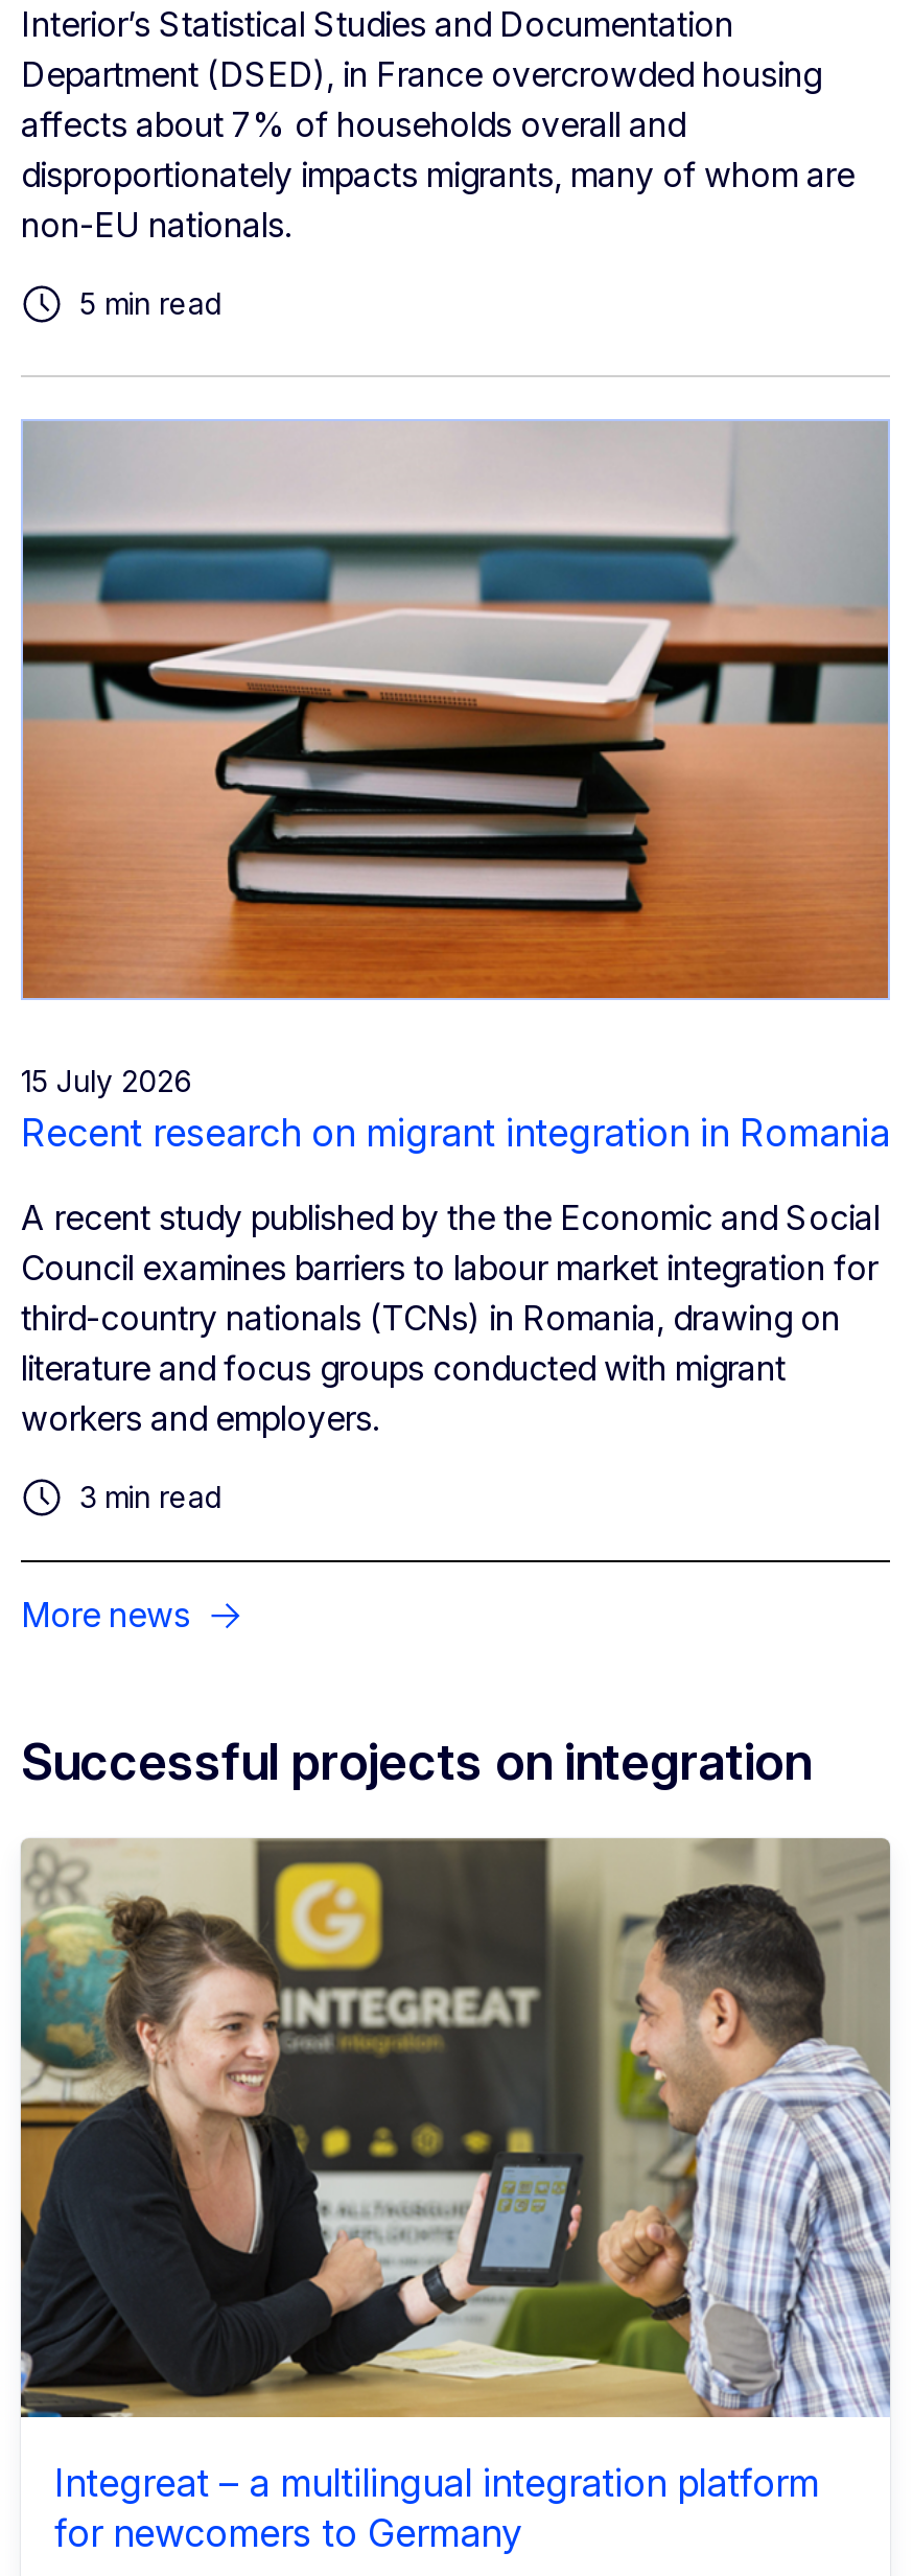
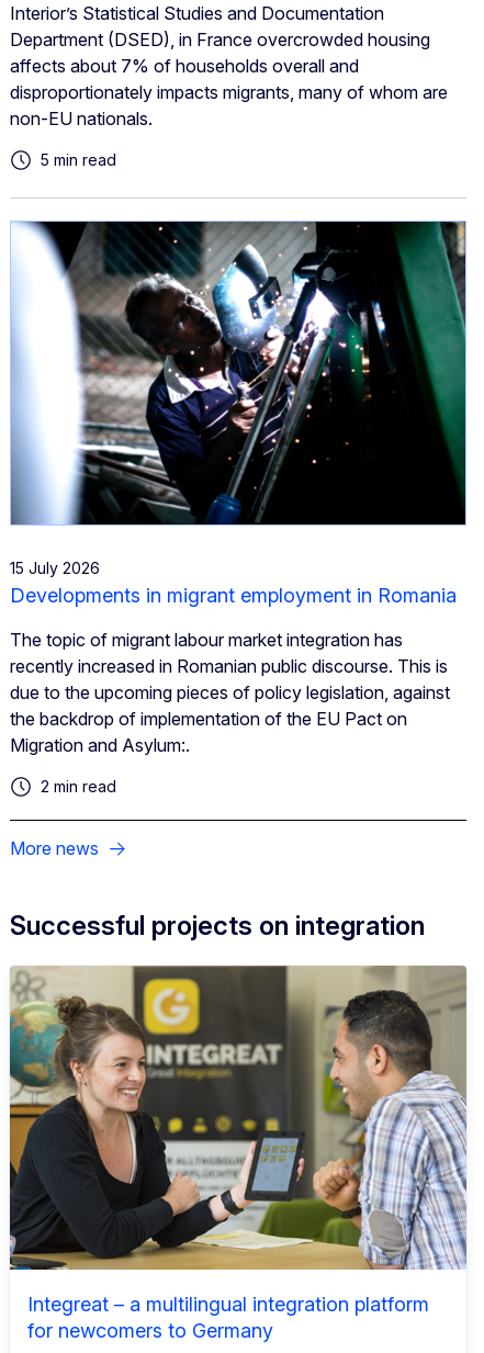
[21,420,890,1001] [image] -> [10,221,466,526] [image]
[21,1112,890,1156] Recent research on migrant integration in Romania -> [10,584,457,607] Developments in migrant employment in Romania
[21,1198,880,1440] A recent study published by the the Economic and Social | Council examines barriers to labour market integration for | third-country nationals (TCNs) in Romania, drawing on | literature and focus groups conducted with migrant | workers and employers. -> [10,629,450,756] The topic of migrant labour market integration has | recently increased in Romanian public discourse. This is | due to the upcoming pieces of policy legislation, against | the backdrop of implementation of the EU Pact on | Migration and Asylum:.
[79,1480,224,1516] 3 min read -> [41,777,116,796] 2 min read

